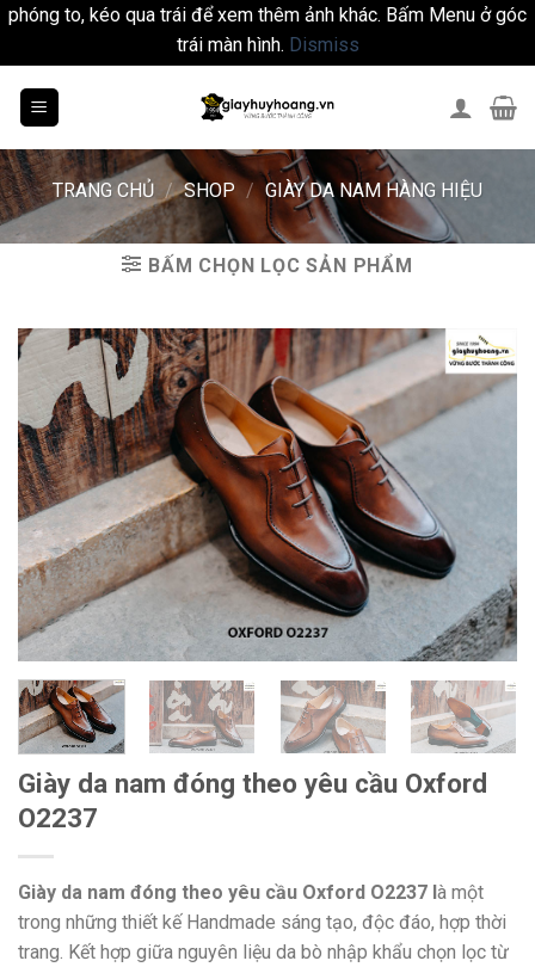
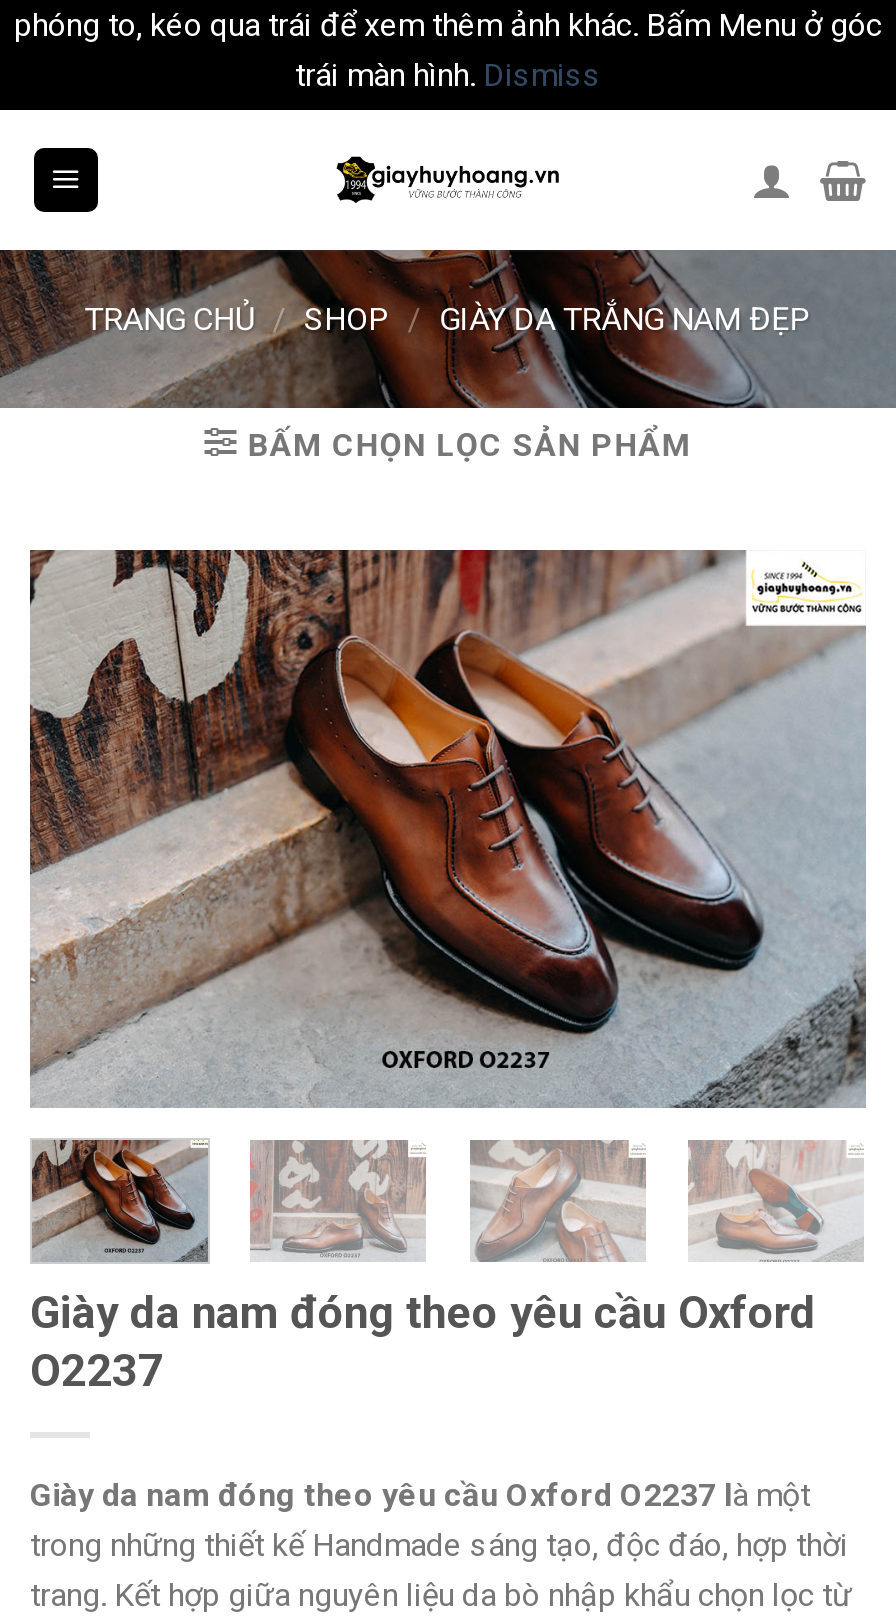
[53,179,482,202] TRANG CHỦ / SHOP / GIÀY DA NAM HÀNG HIỆU -> [85,300,811,338] TRANG CHỦ / SHOP / GIÀY DA TRẮNG NAM ĐẸP

